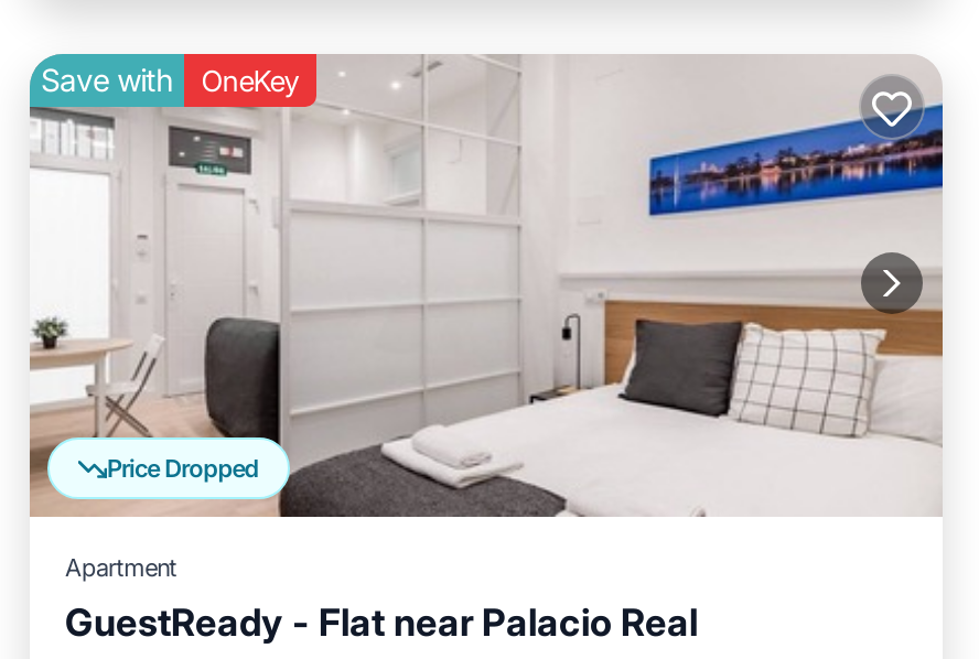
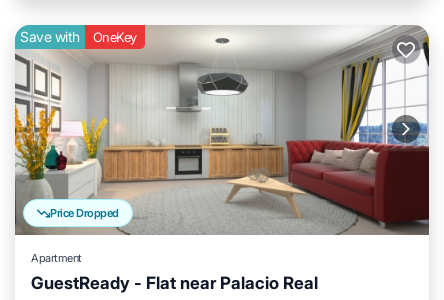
[28,56,945,517] [image] -> [14,25,430,235] [image]

